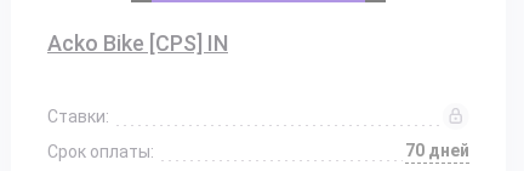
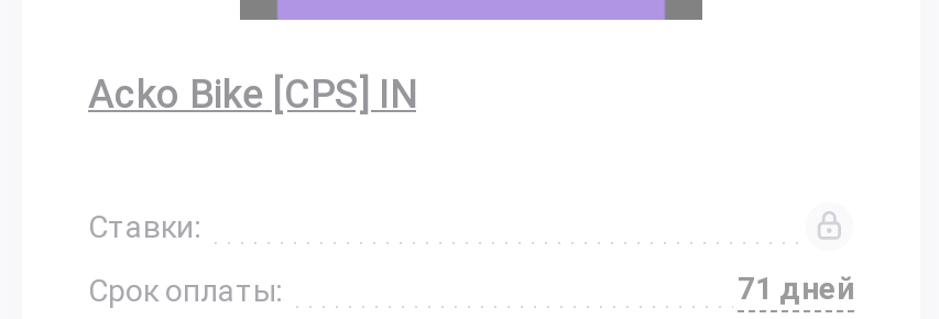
[405,141,469,160] 70 дней -> [738,271,854,306] 71 дней

